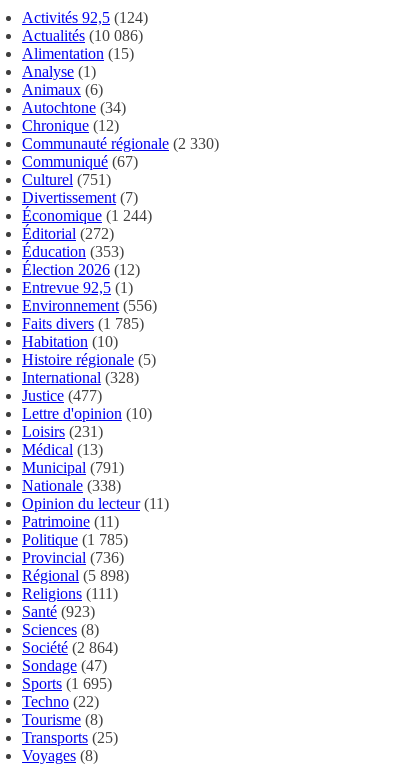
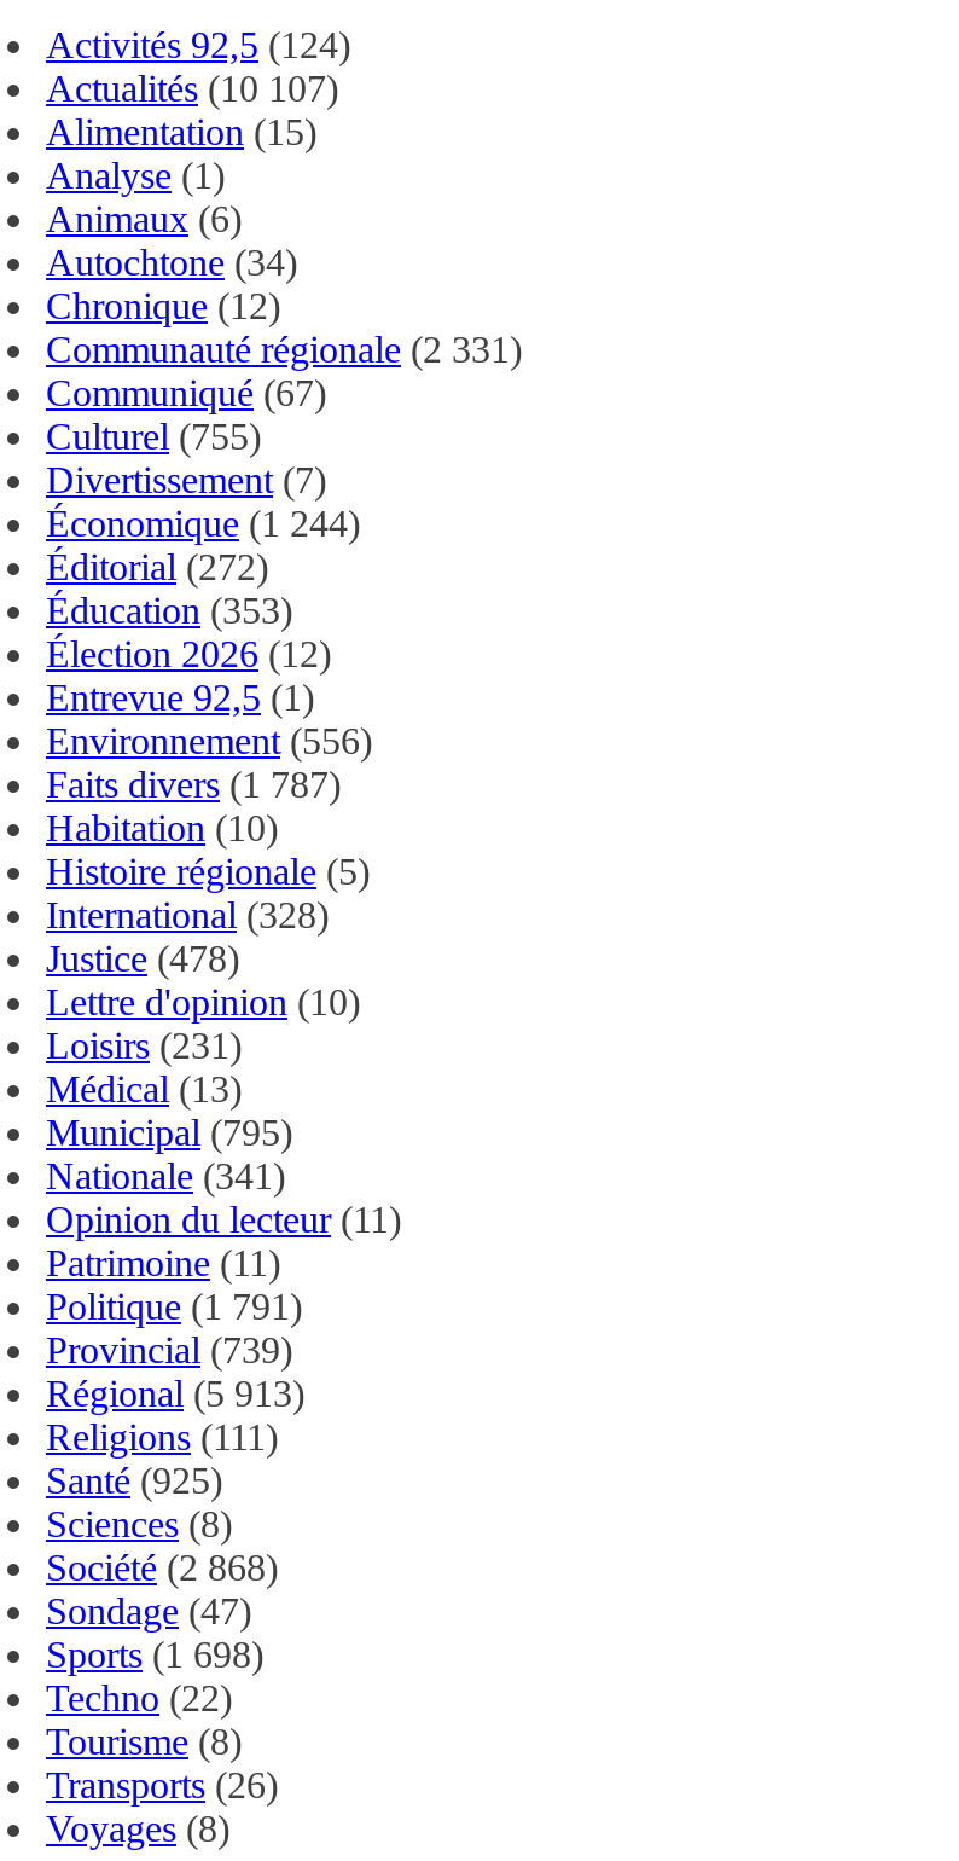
[22,27,143,44] Actualités (10 086) -> [46,67,338,108] Actualités (10 107)
[22,135,219,152] Communauté régionale (2 330) -> [46,328,522,369] Communauté régionale (2 331)
[22,171,111,188] Culturel (751) -> [46,415,261,456] Culturel (755)
[22,315,144,332] Faits divers (1 785) -> [46,763,341,804] Faits divers (1 787)
[22,387,102,404] Justice (477) -> [46,937,239,978] Justice (478)
[22,459,124,476] Municipal (791) -> [46,1111,292,1152] Municipal (795)
[22,477,121,494] Nationale (338) -> [46,1155,285,1196] Nationale (341)
[22,531,128,548] Politique (1 785) -> [46,1285,302,1326] Politique (1 791)
[22,549,124,566] Provincial (736) -> [46,1329,292,1370] Provincial (739)
[22,567,129,584] Régional (5 898) -> [46,1372,304,1413] Régional (5 913)
[22,603,95,620] Santé (923) -> [46,1459,222,1500] Santé (925)
[22,639,118,656] Société (2 864) -> [46,1546,278,1587] Société (2 868)
[22,675,112,692] Sports(1 695) -> [46,1633,263,1674] Sports(1 698)
[22,729,118,746] Transports(25) -> [46,1764,278,1805] Transports(26)

